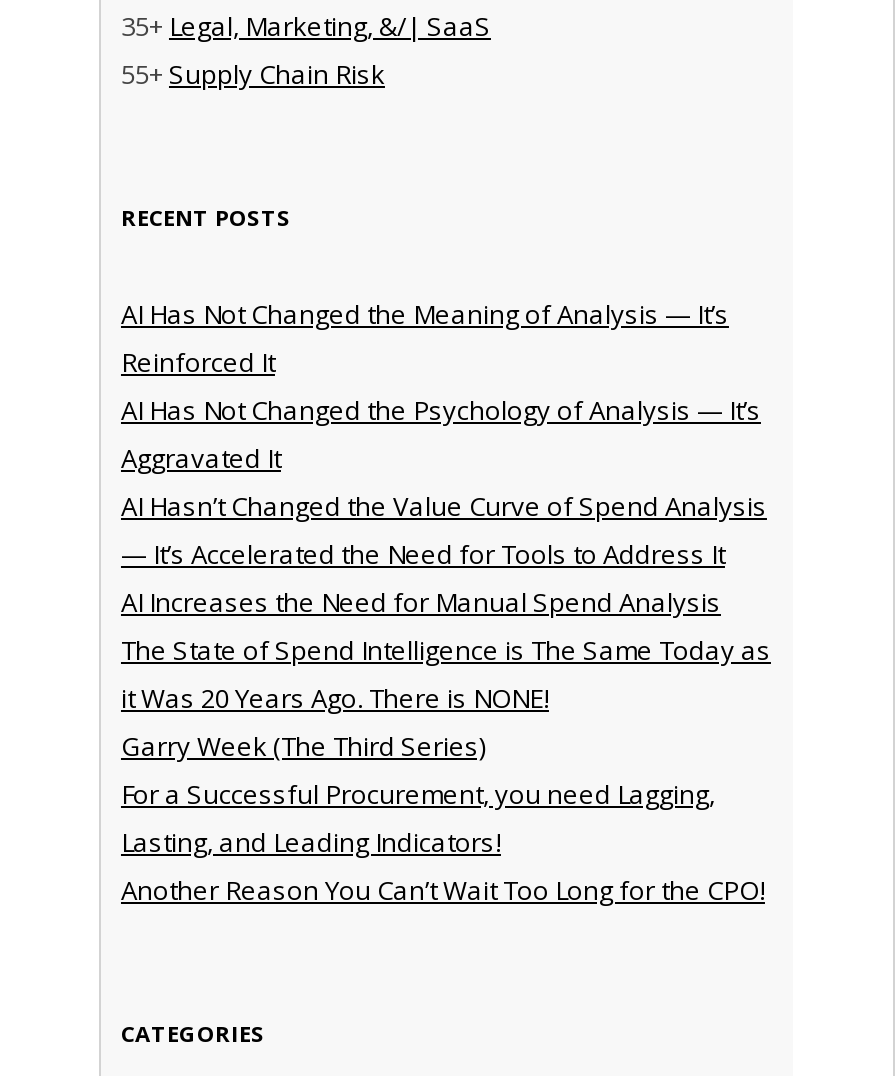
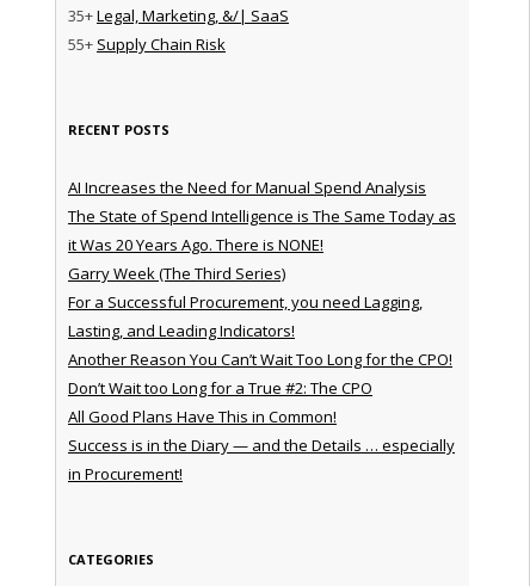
[121,295,767,571] AI Has Not Changed the Meaning of Analysis — It’s | Reinforced It | AI Has Not Changed the Psychology of Analysis — It’s | Aggravated It | AI Hasn’t Changed the Value Curve of Spend Analysis | — It’s Accelerated the Need for Tools to Address It -> none
moved [121,583,771,907] -> [68,176,456,370]: AI Increases the Need for Manual Spend Analysis | The State of Spend Intelligence is The Same Today as | it Was 20 Years Ago. There is NONE! | Garry Week (The Third Series) | For a Successful Procurement, you need Lagging, | Lasting, and Leading Indicators! | Another Reason You Can’t Wait Too Long for the CPO!
none -> [68,377,455,484] Don’t Wait too Long for a True #2: The CPO | All Good Plans Have This in Common! | Success is in the Diary — and the Details … especially | in Procurement!

